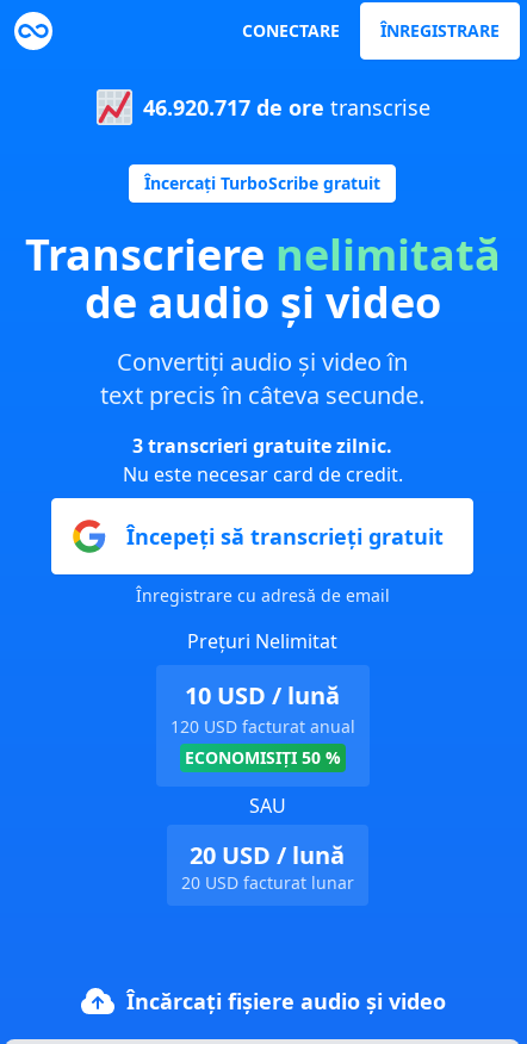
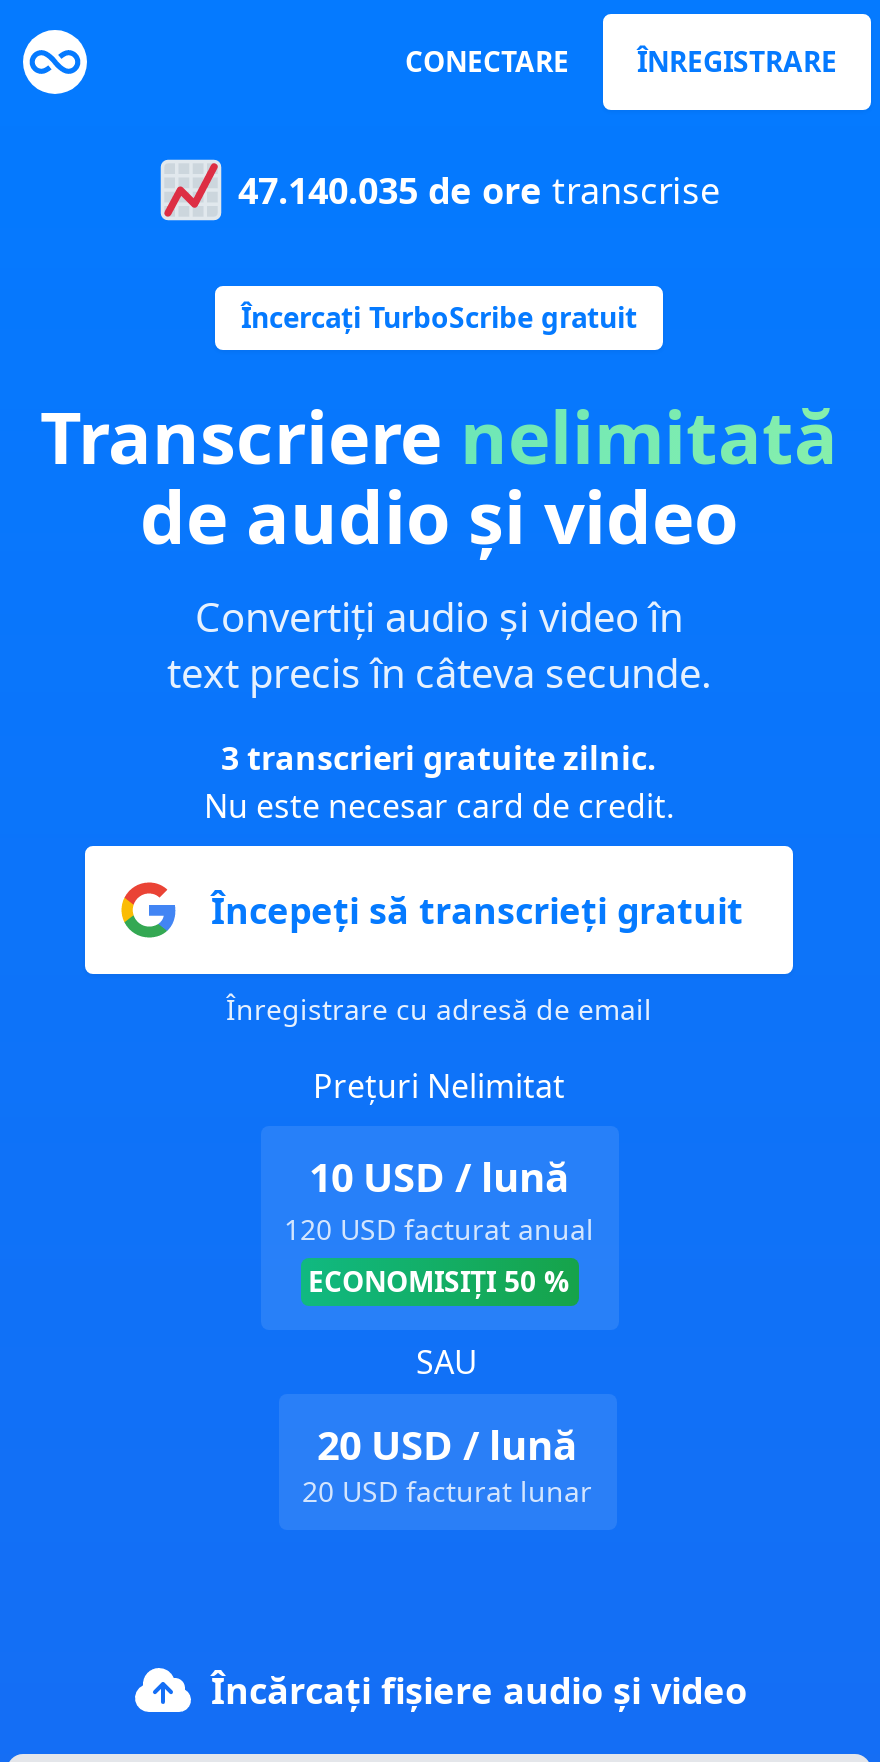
[142,93,430,122] 46.920.717 de ore transcrise -> [238,166,720,214] 47.140.035 de ore transcrise

